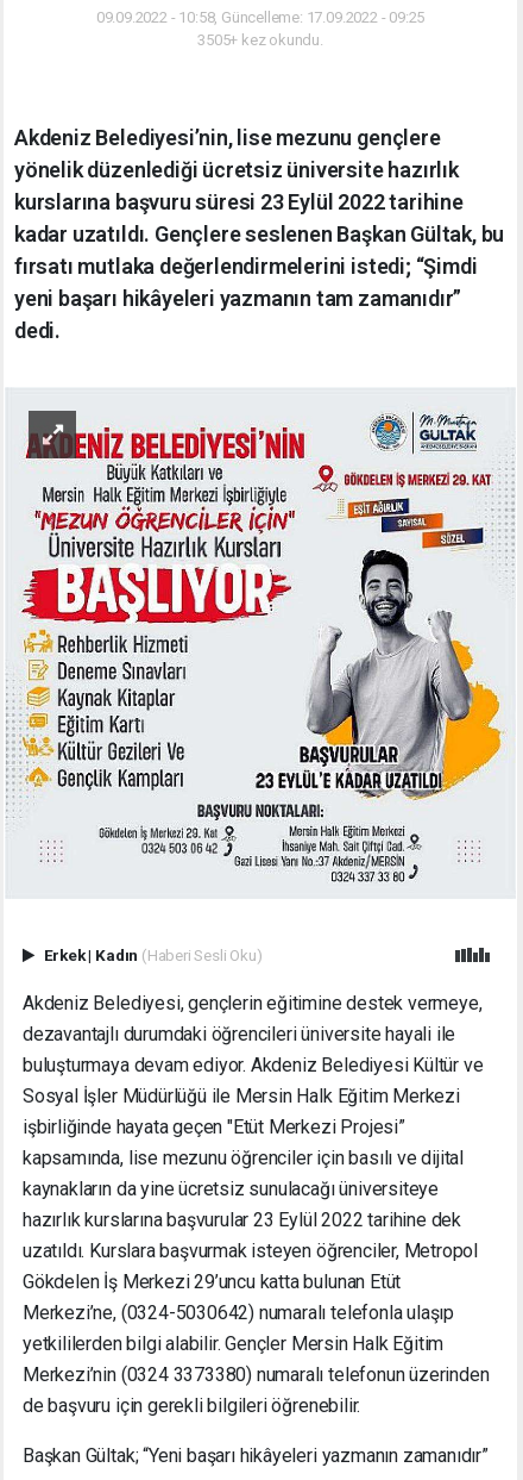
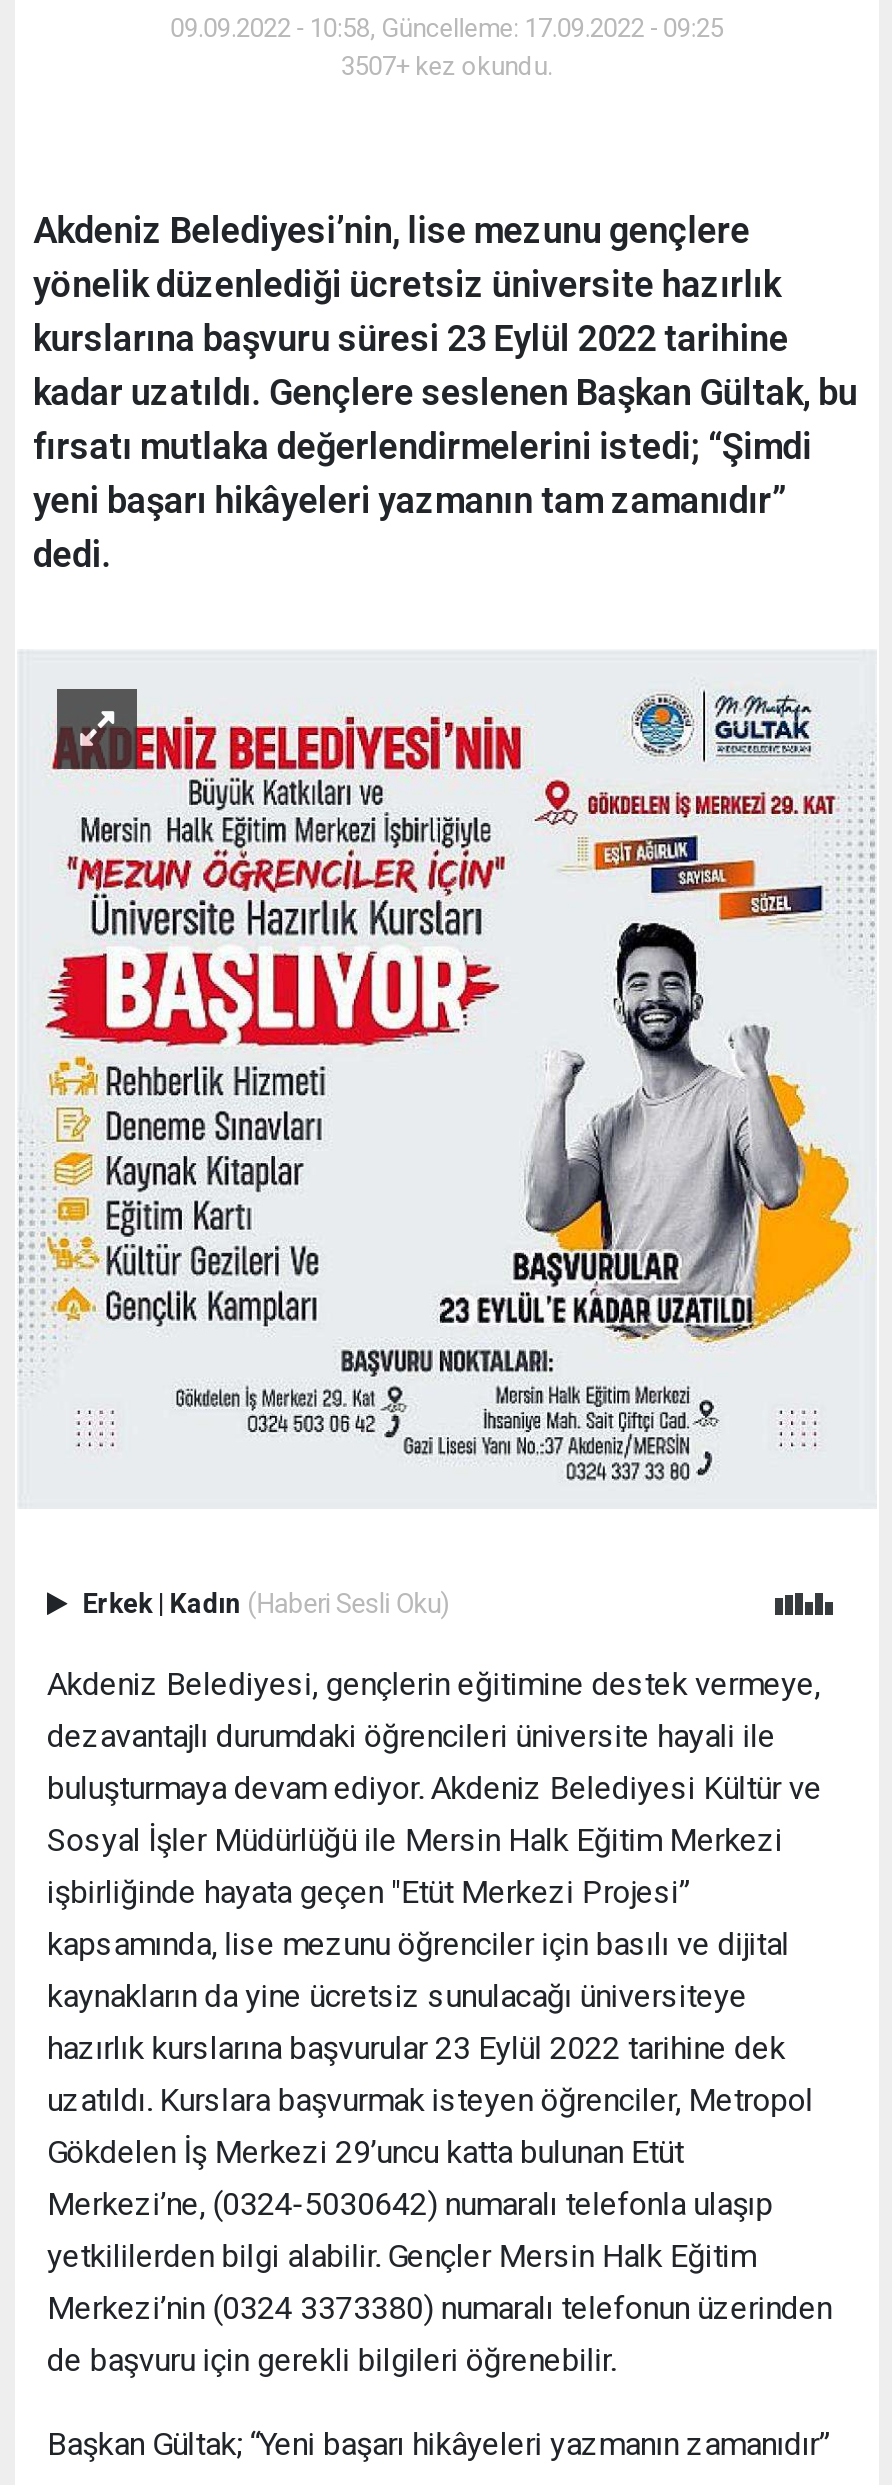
[197,31,323,49] 3505+ kez okundu. -> [341,51,553,81] 3507+ kez okundu.

